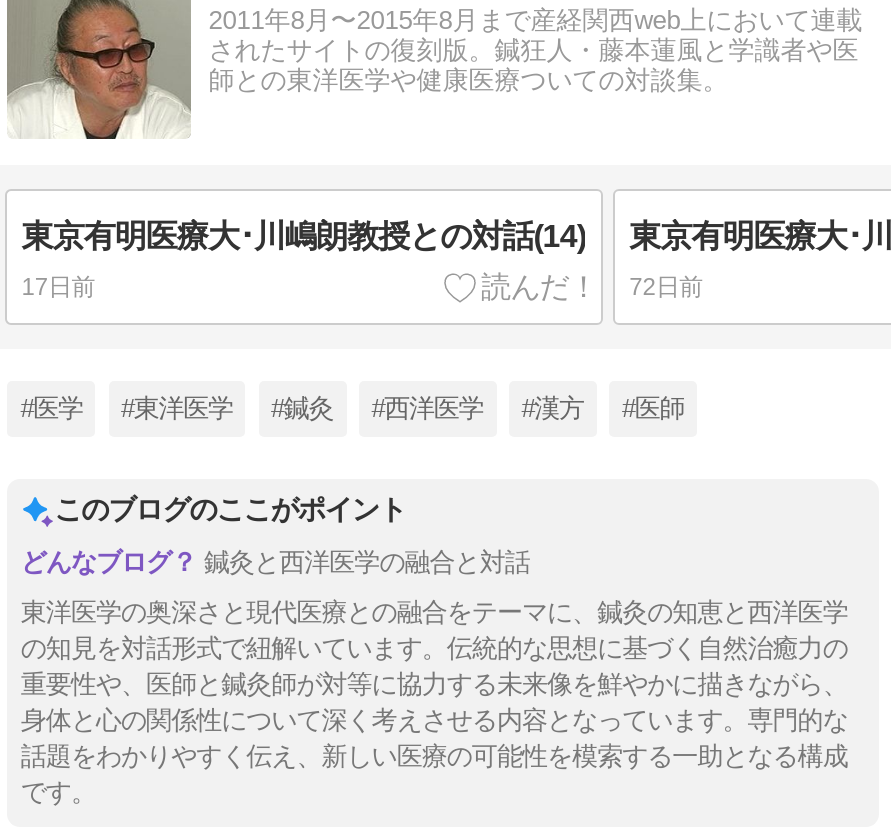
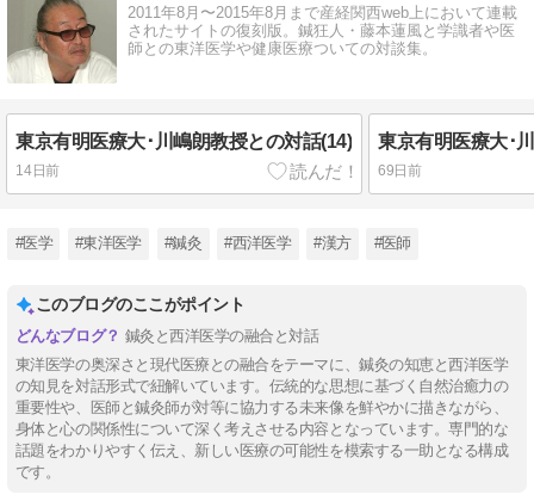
[22,272,95,300] 17日前 -> [16,162,59,179] 14日前
[629,272,702,300] 72日前 -> [378,162,422,179] 69日前

